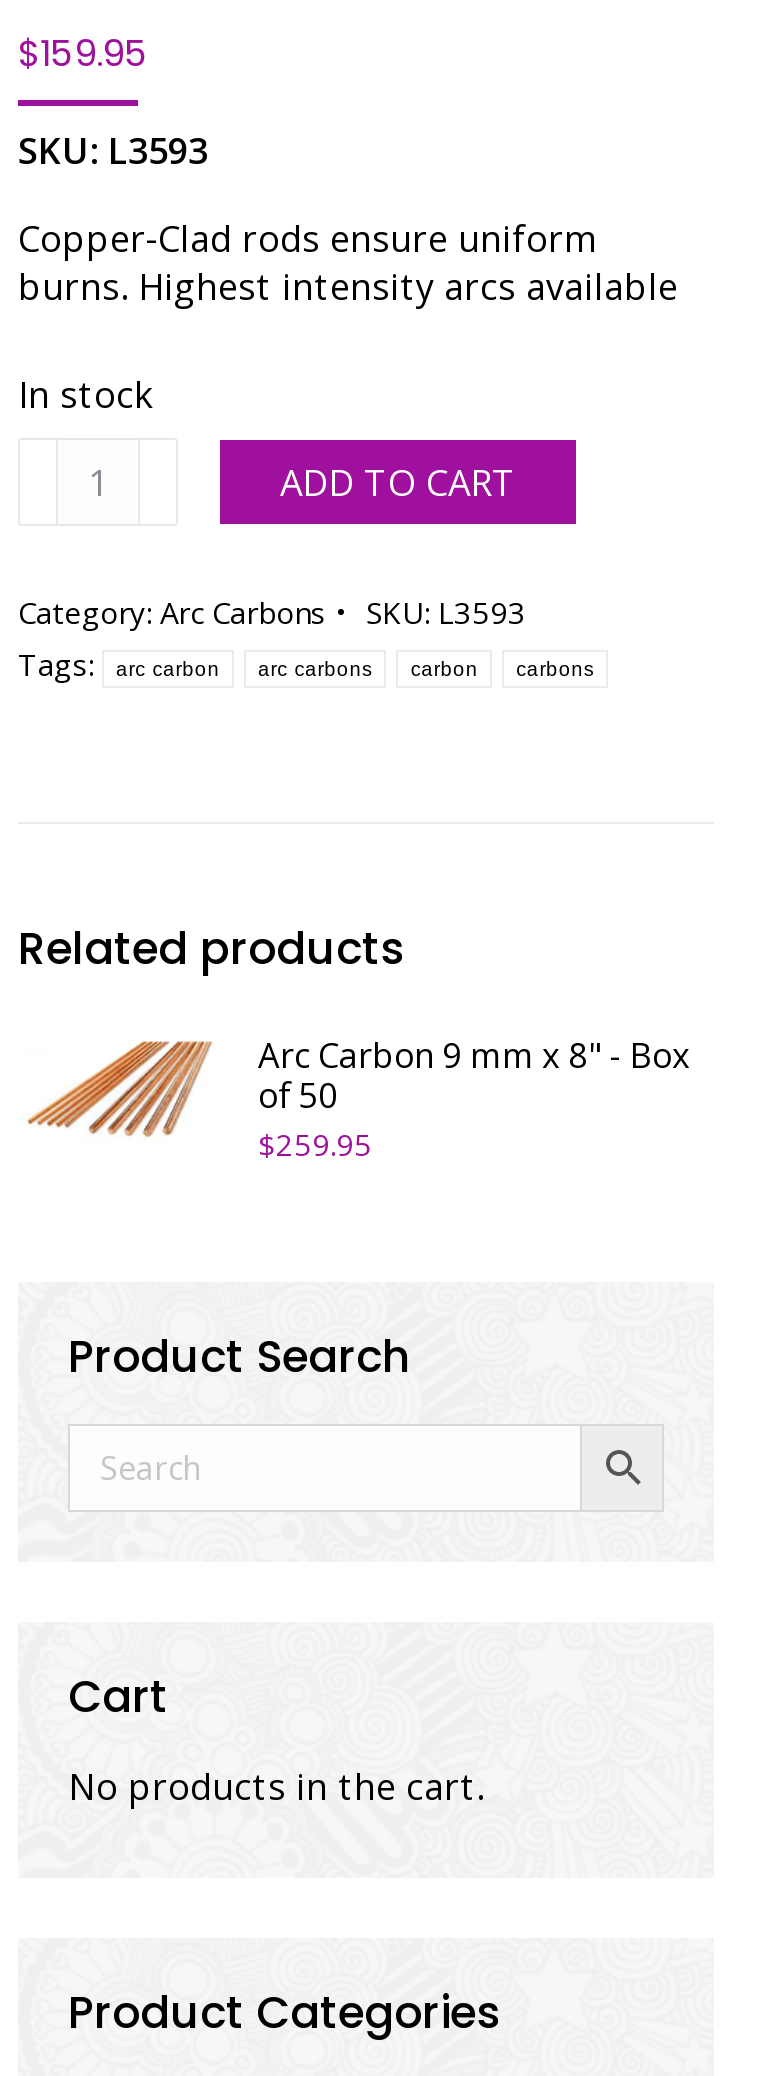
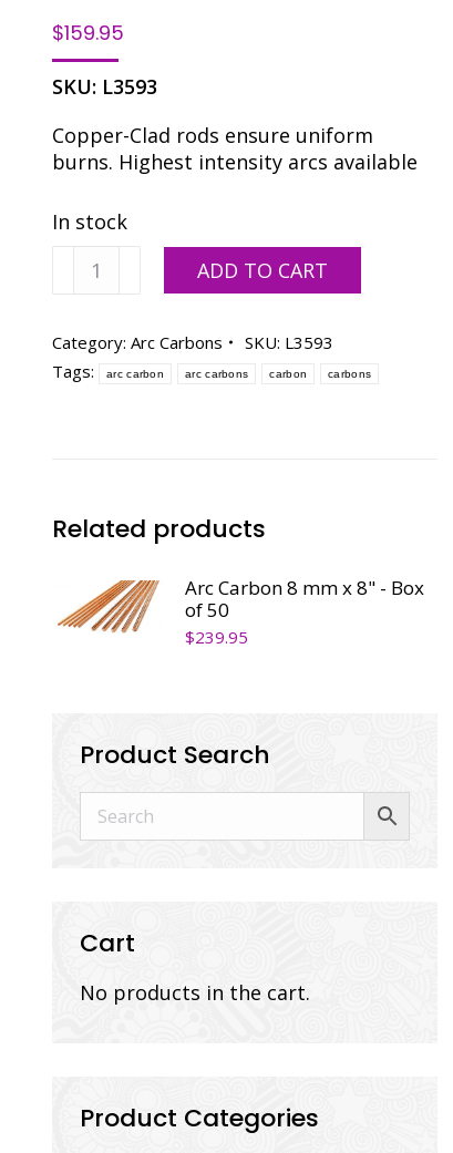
[258,1033,690,1079] Arc Carbon 9 mm x 8" - Box -> [185,575,424,601] Arc Carbon 8 mm x 8" - Box
[258,1125,372,1165] $259.95 -> [185,626,248,648] $239.95

